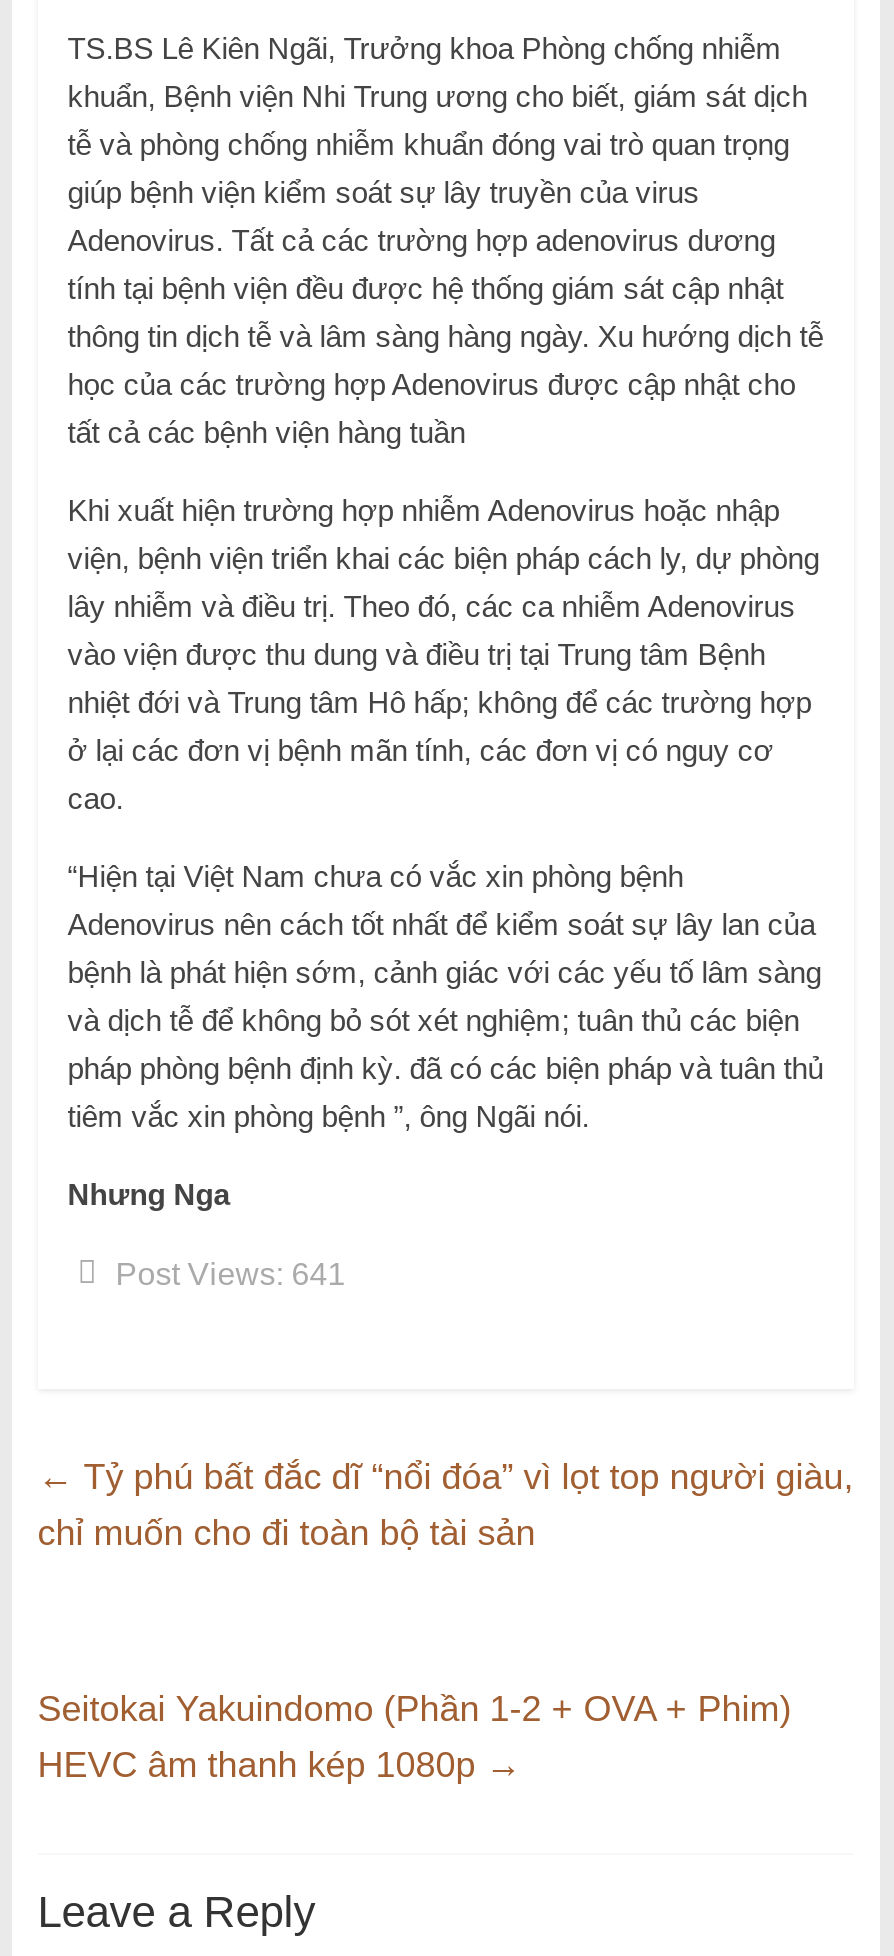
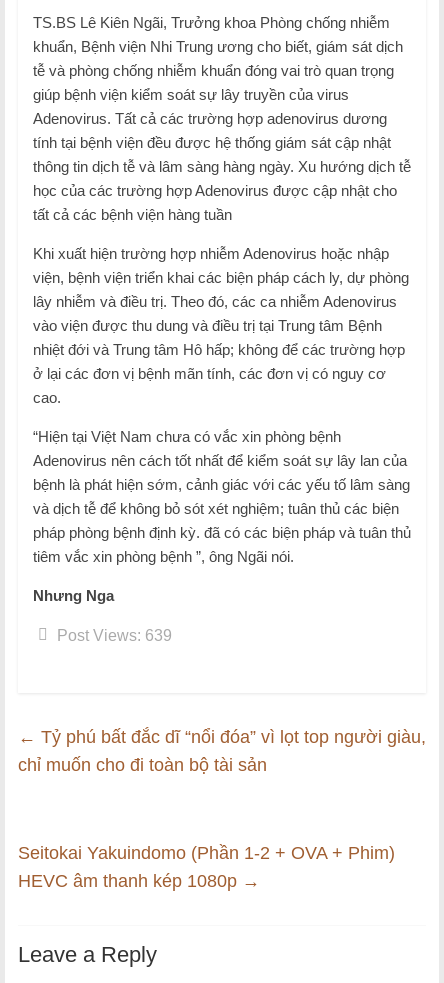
[116,1258,346,1292] Post Views: 641 -> [57,627,172,644] Post Views: 639

